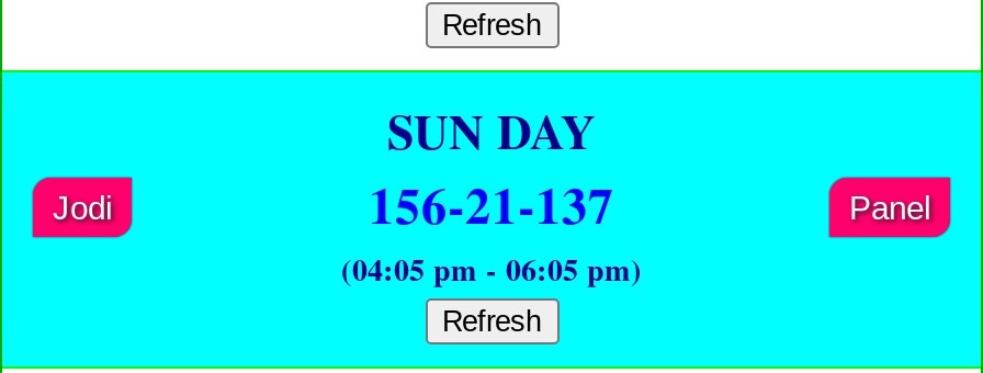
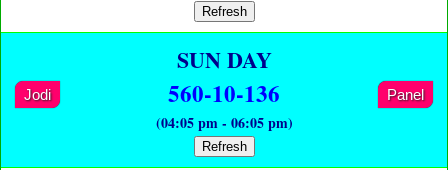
[369,166,614,241] 156-21-137 -> [168,76,280,110] 560-10-136

